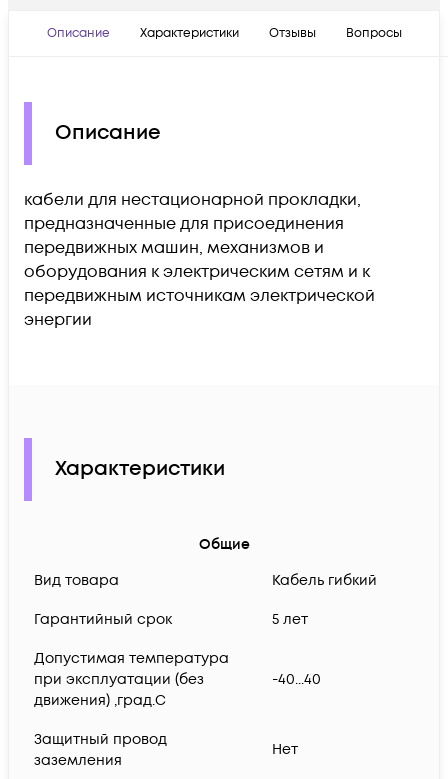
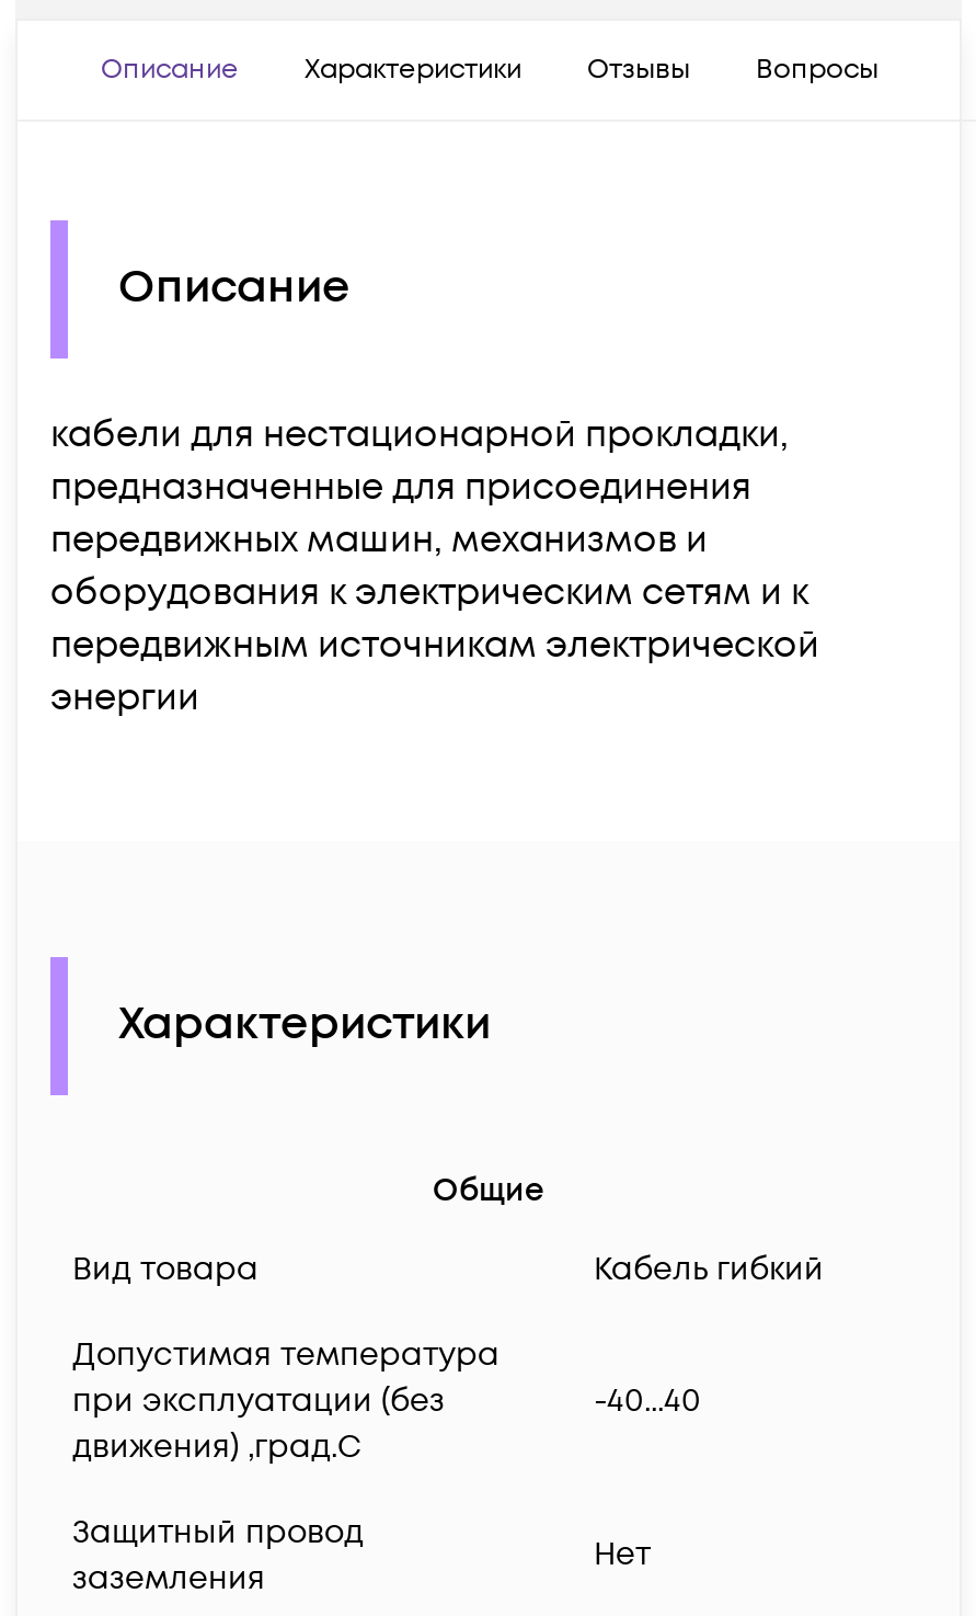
[34,610,308,629] Гарантийный срок | 5 лет -> none

